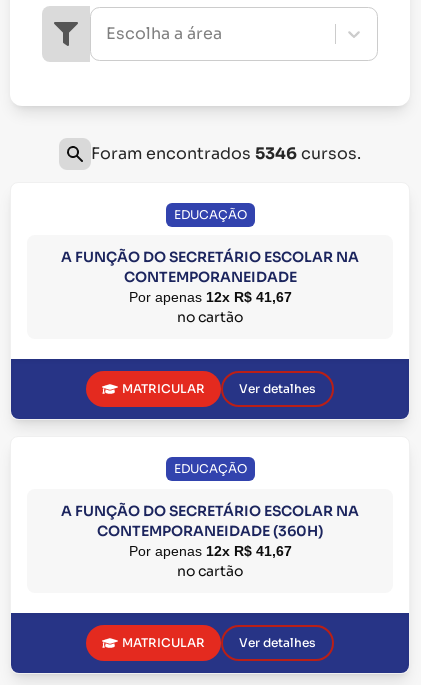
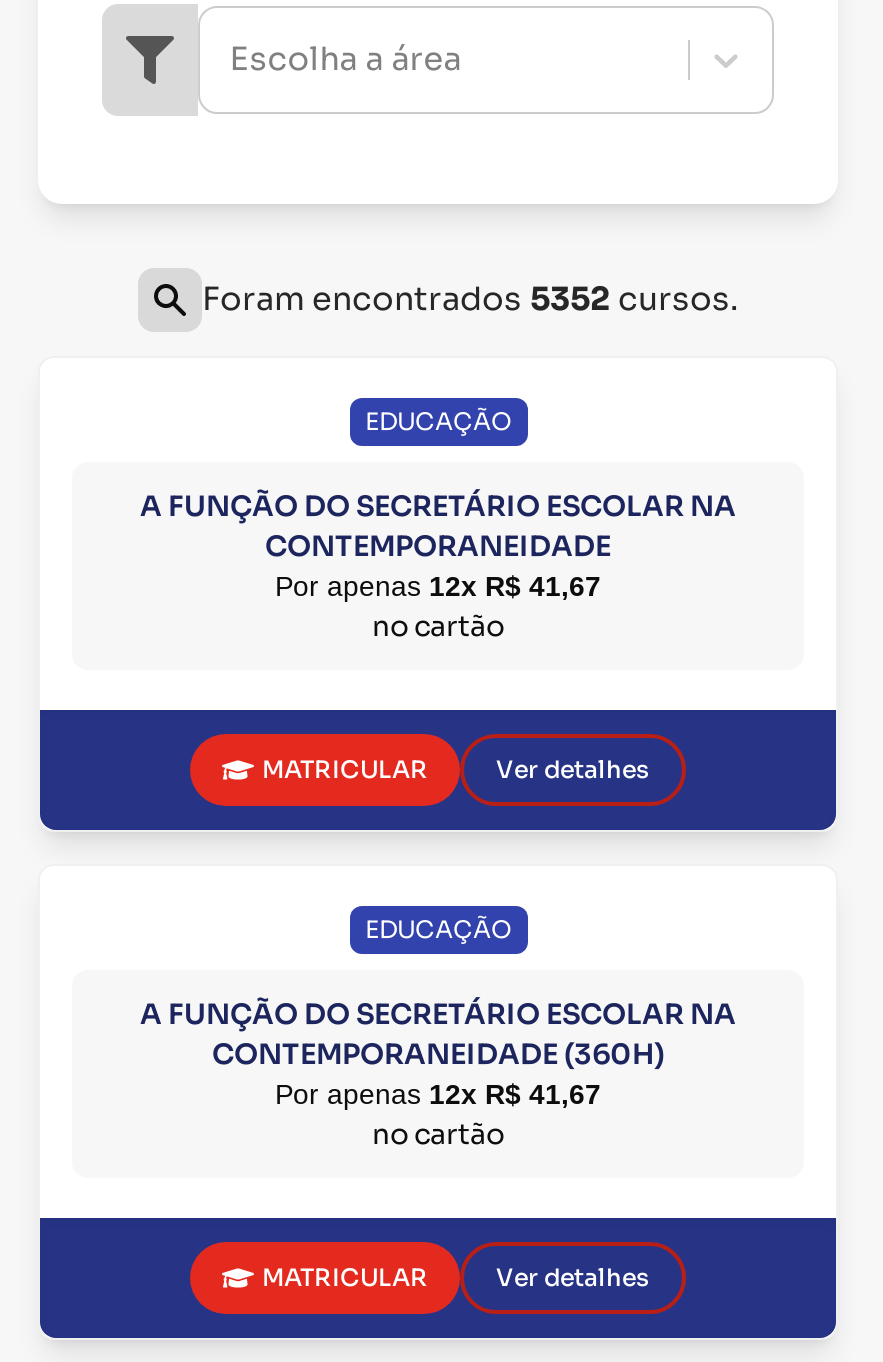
[91,143,361,164] Foram encontrados 5346 cursos. -> [202,278,738,320] Foram encontrados 5352 cursos.

